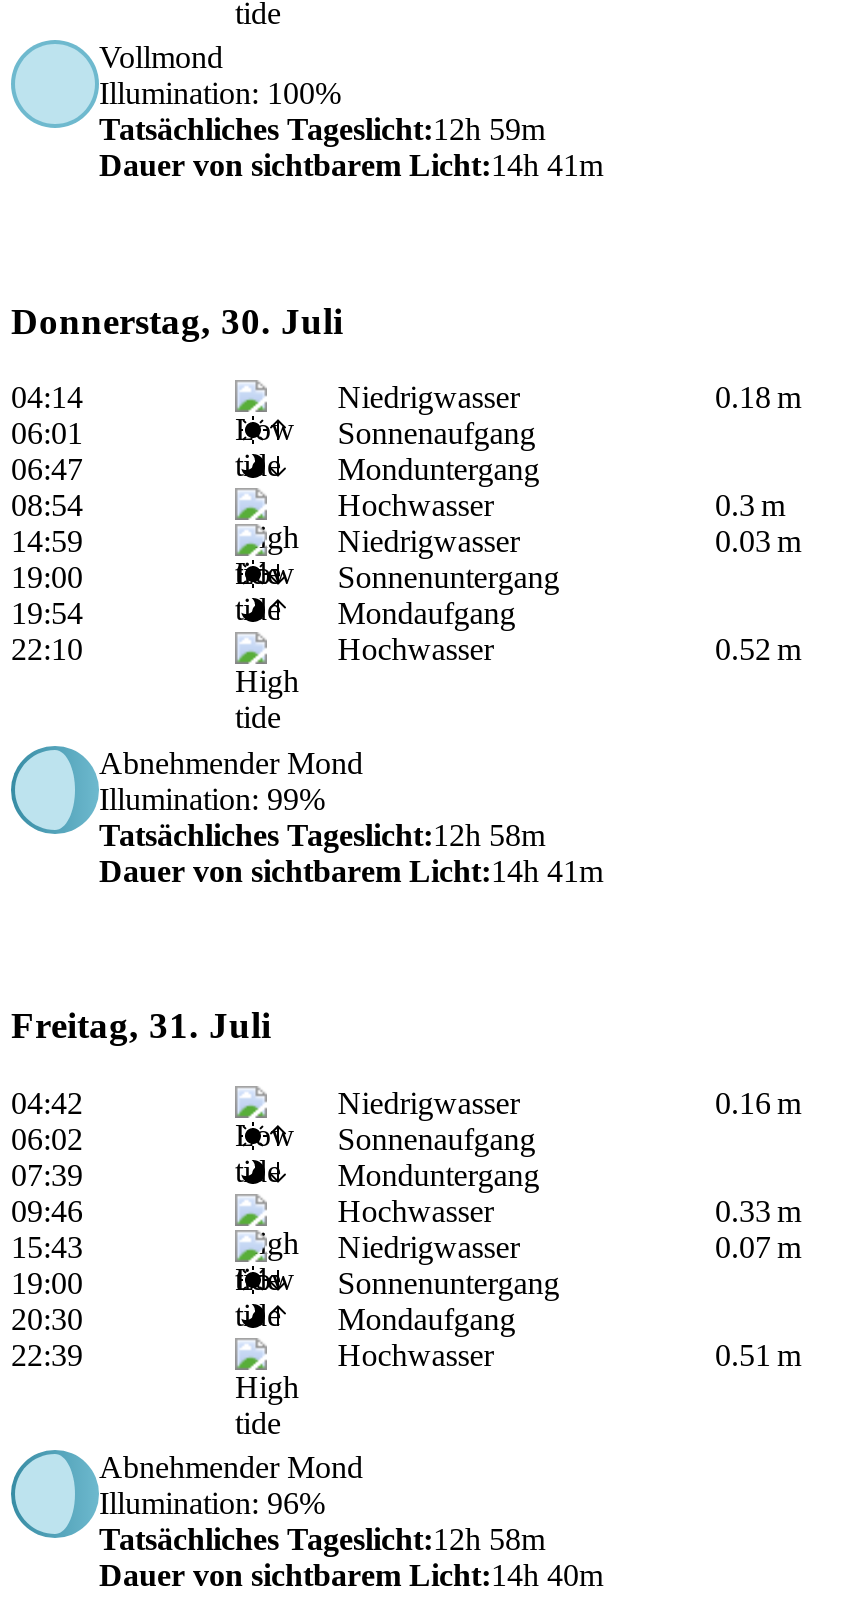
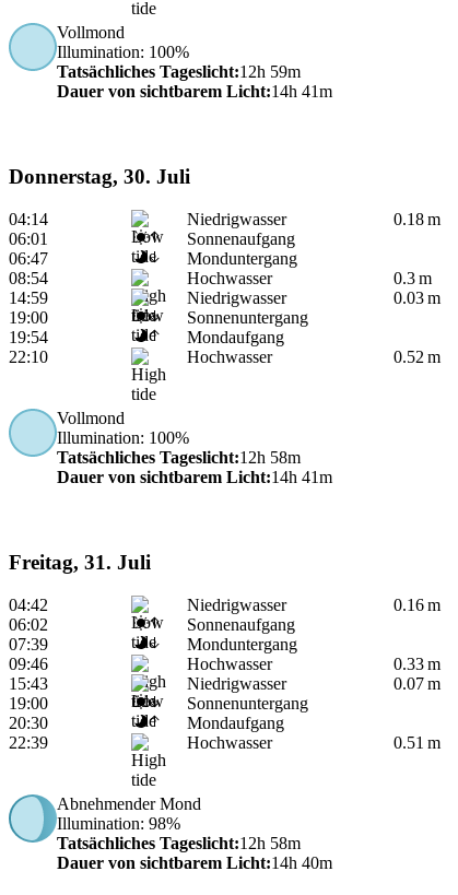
[99,745,363,815] Abnehmender Mond | Illumination: 99% -> [57,409,189,447] Vollmond | Illumination: 100%
[99,1487,325,1521] Illumination: 96% -> [57,814,180,833] Illumination: 98%

